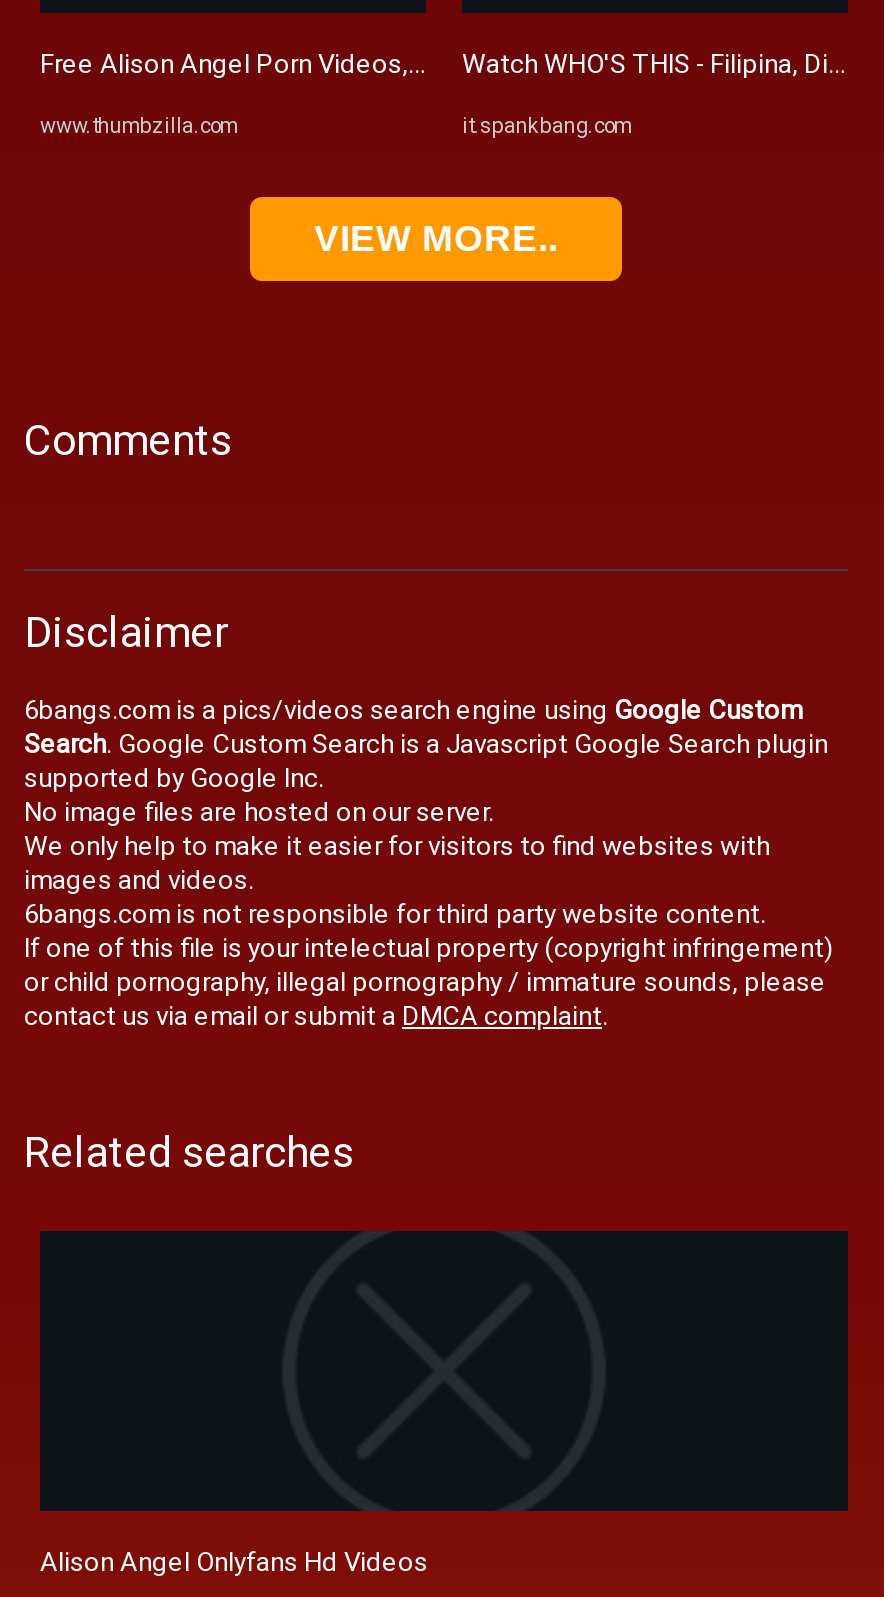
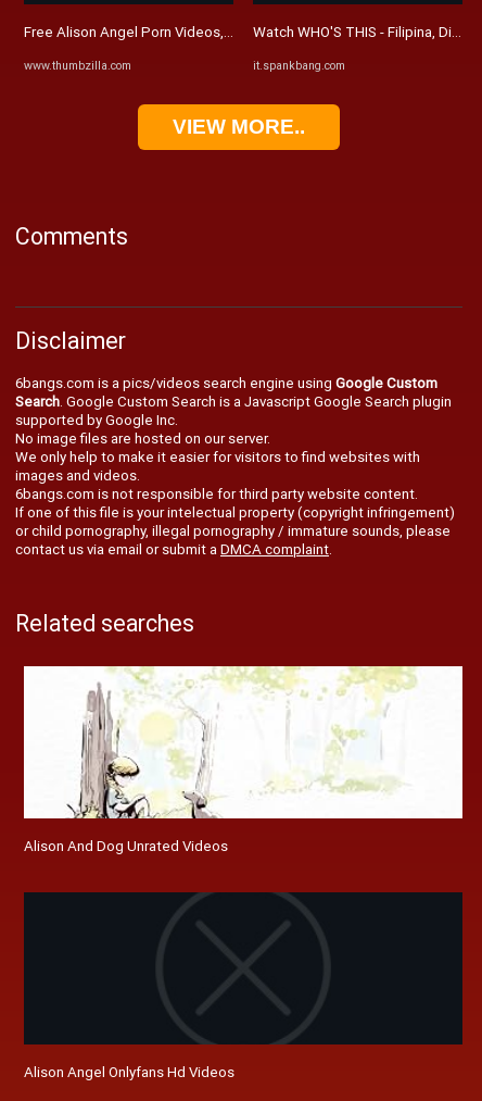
none -> [23,665,464,856] [image] | Alison And Dog Unrated Videos

